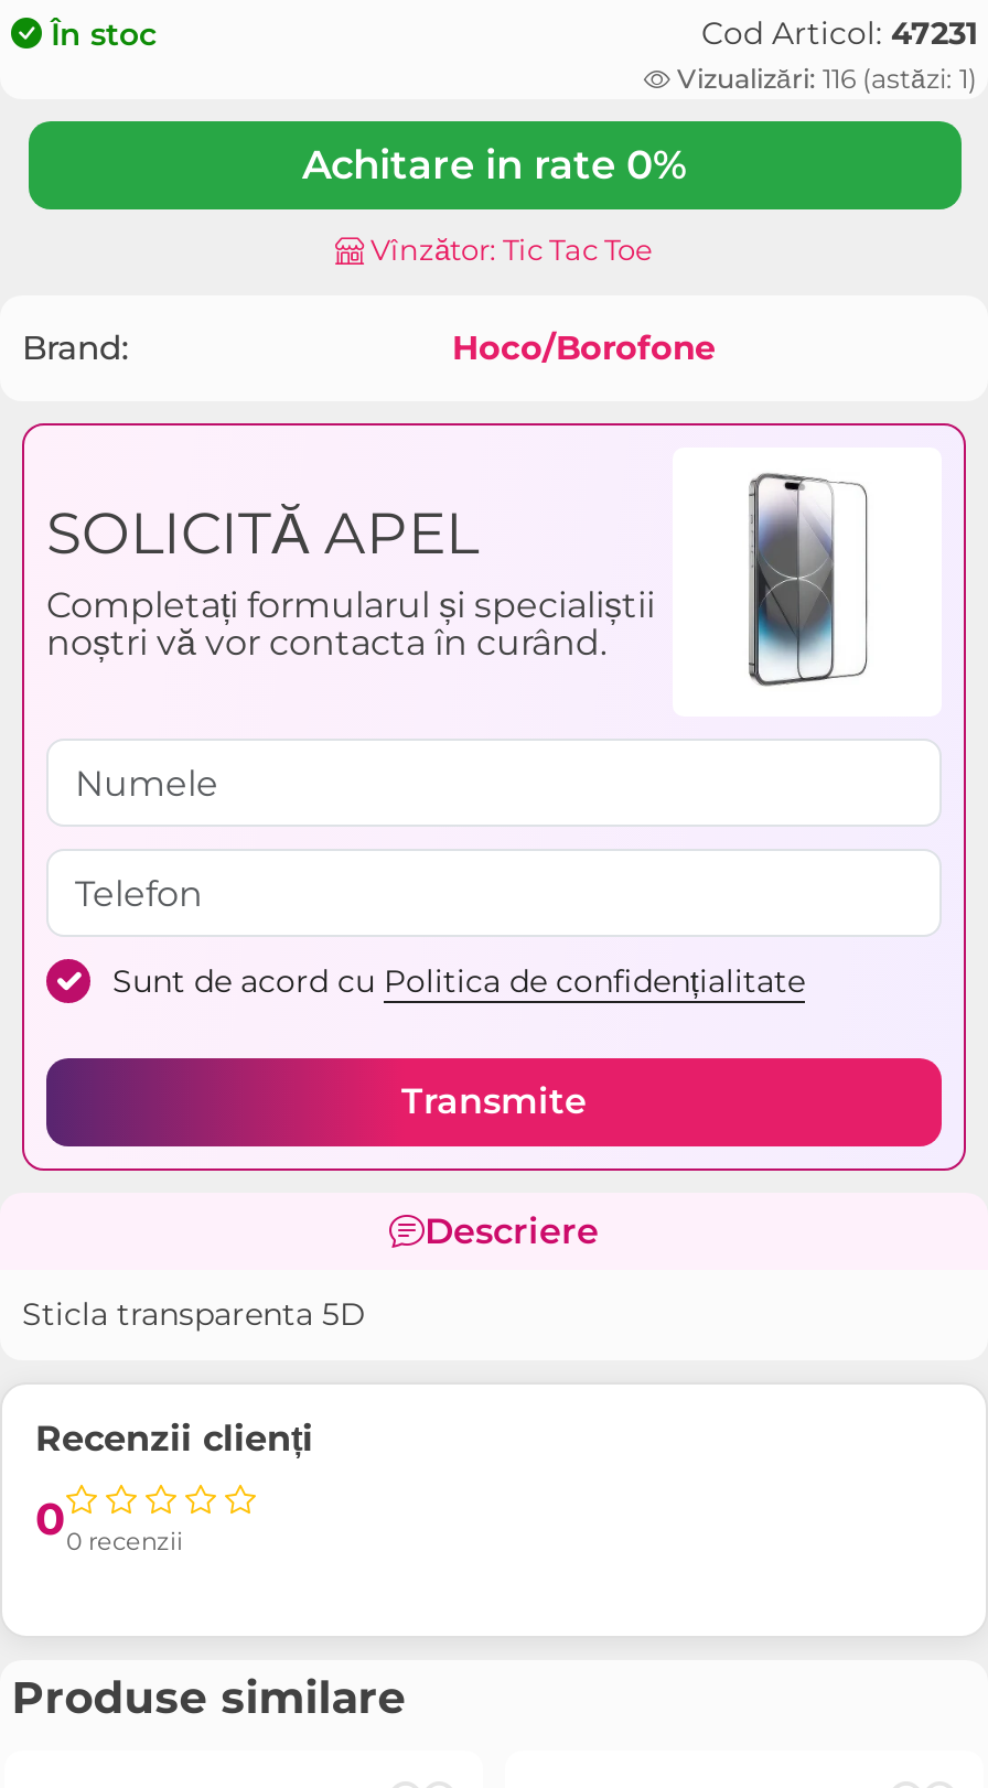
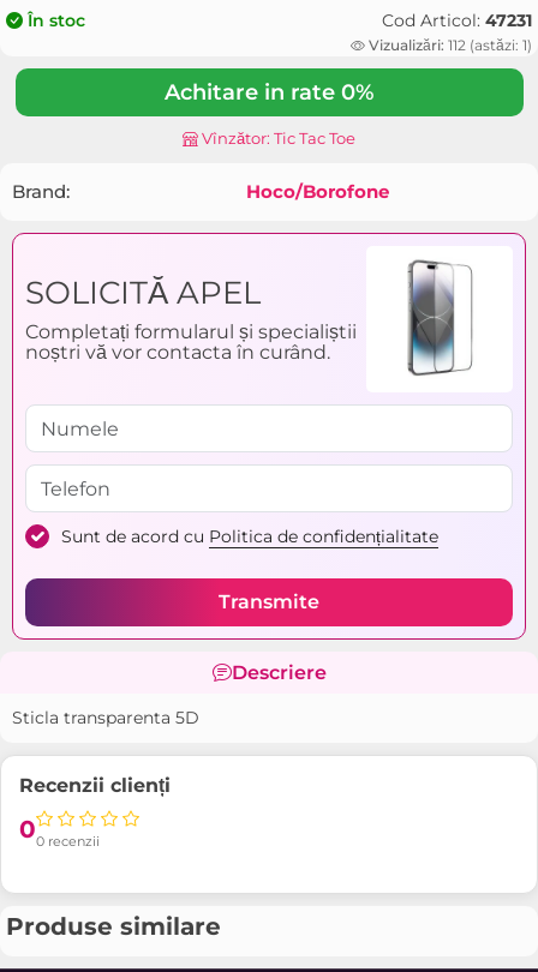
[677,62,977,95] Vizualizări: 116 (astăzi: 1) -> [369,36,532,54] Vizualizări: 112 (astăzi: 1)

